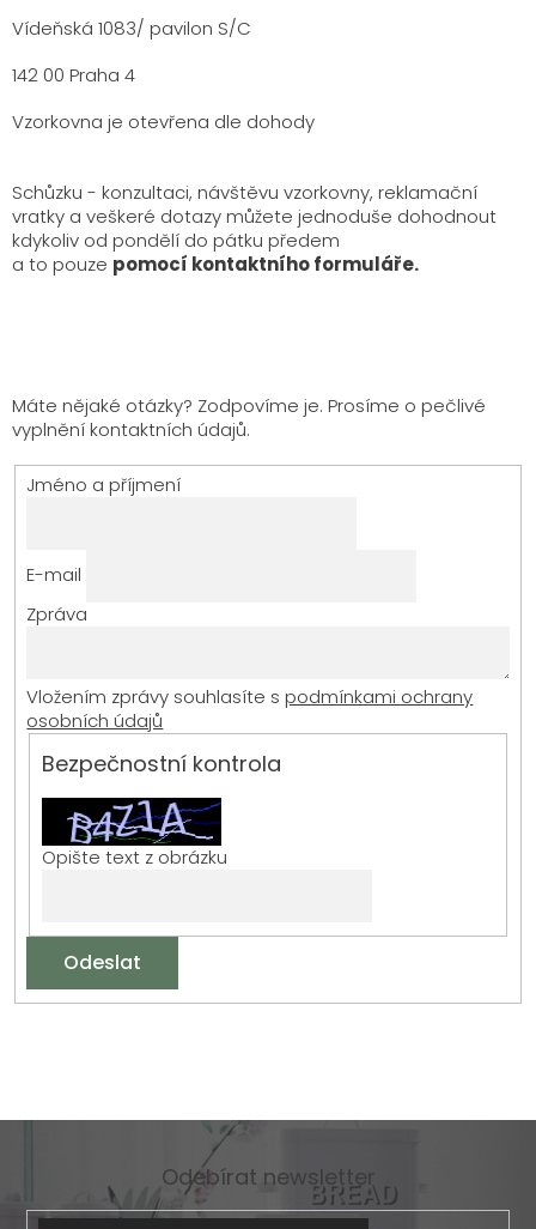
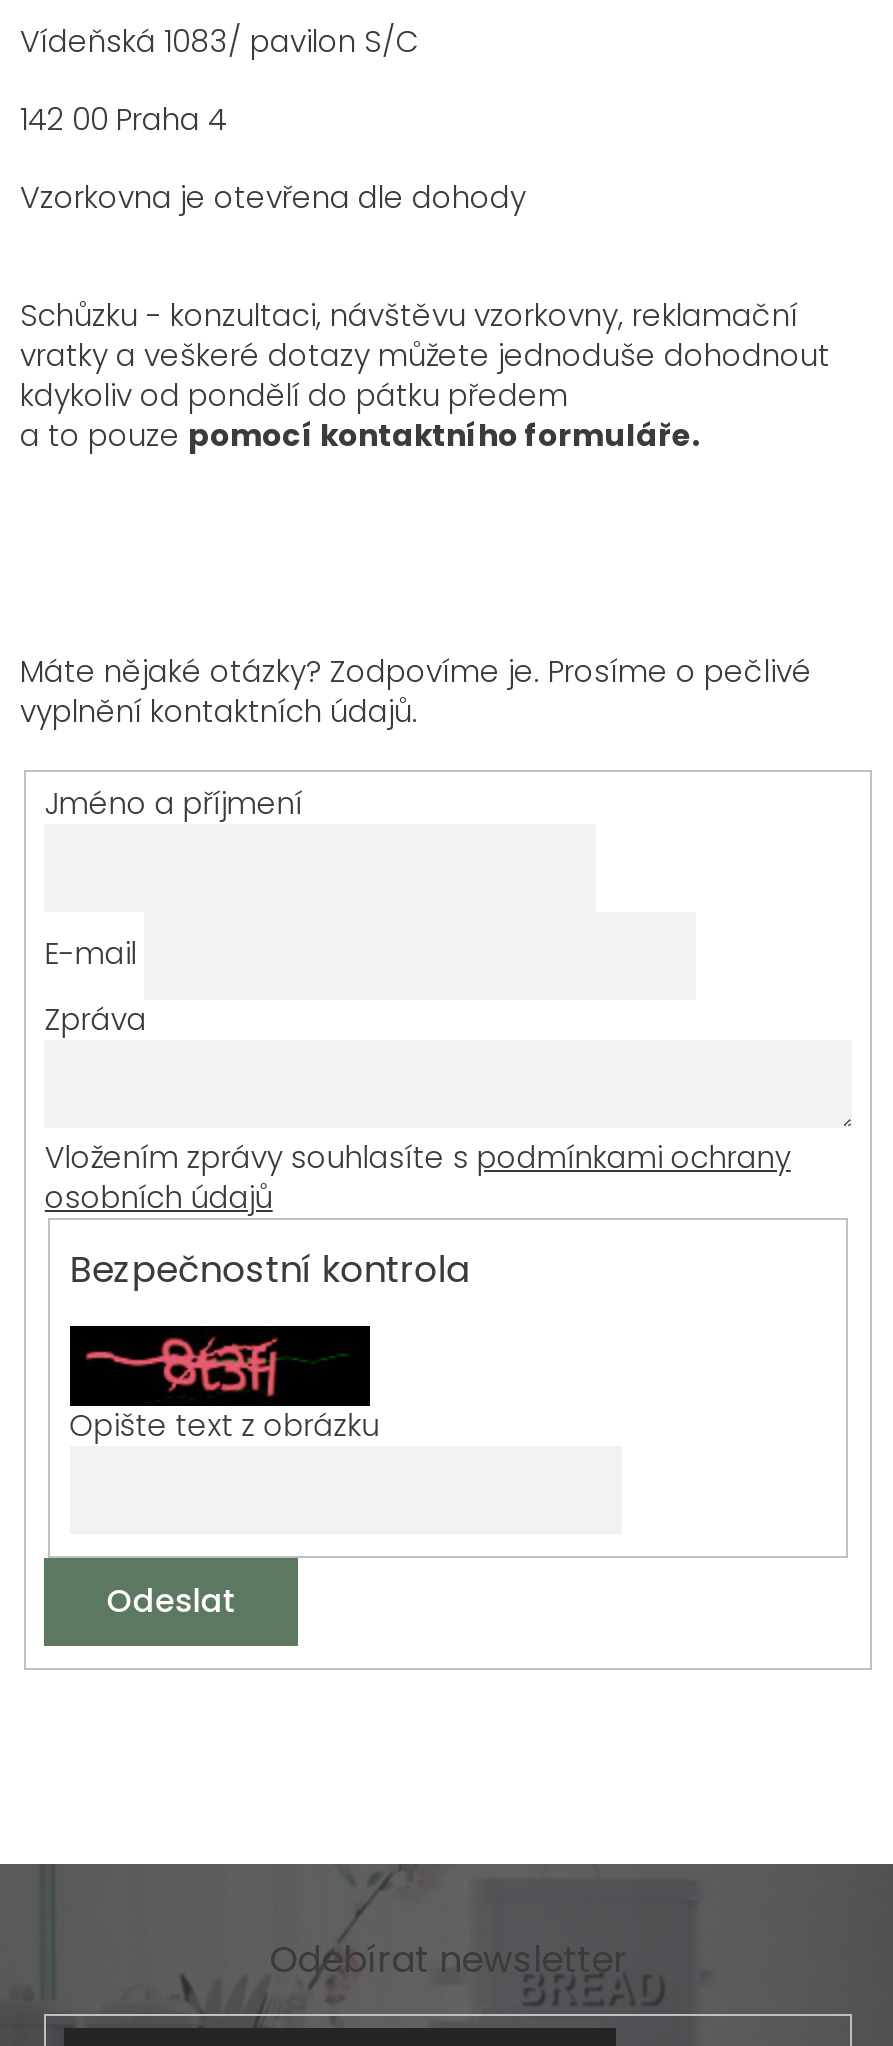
[53,799,221,841] [image] -> [84,1328,370,1398] [image]

